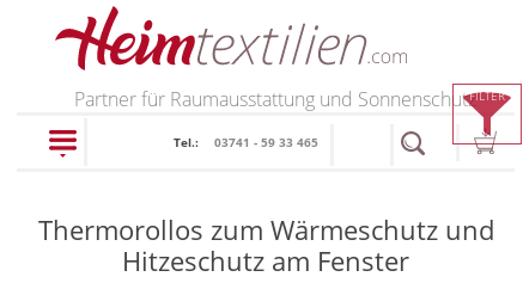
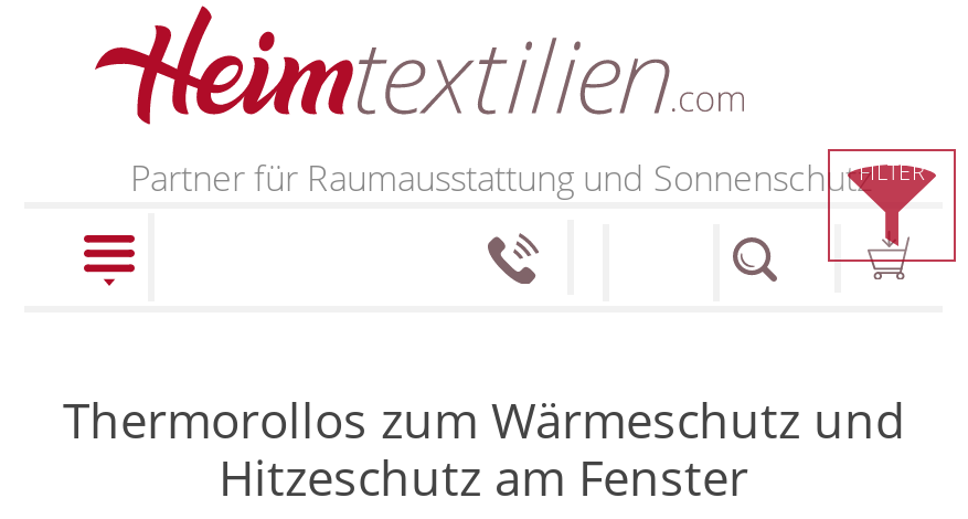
[173,134,318,150] Tel.: | 03741 - 59 33 465 -> none

